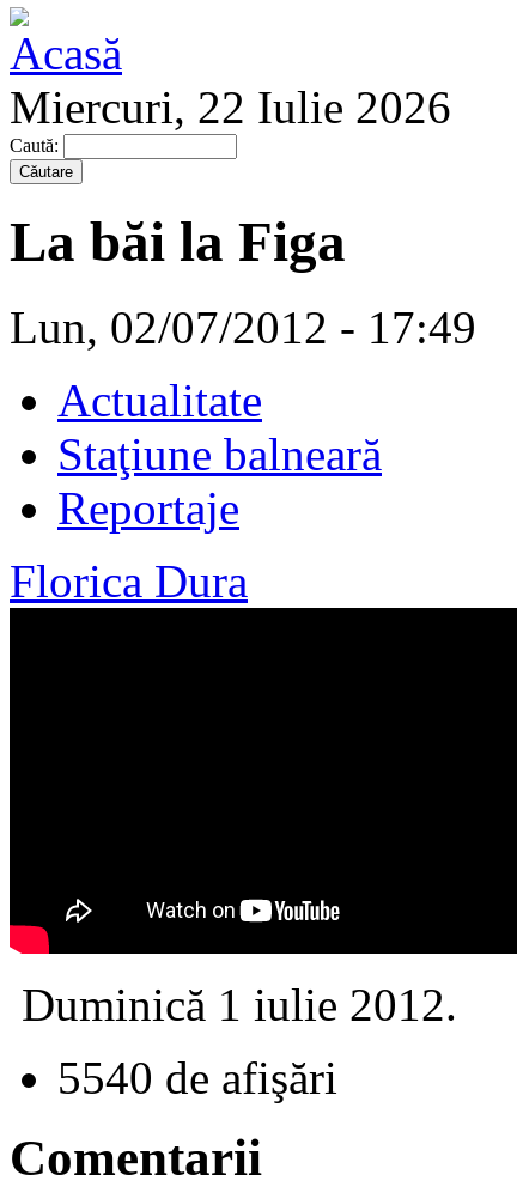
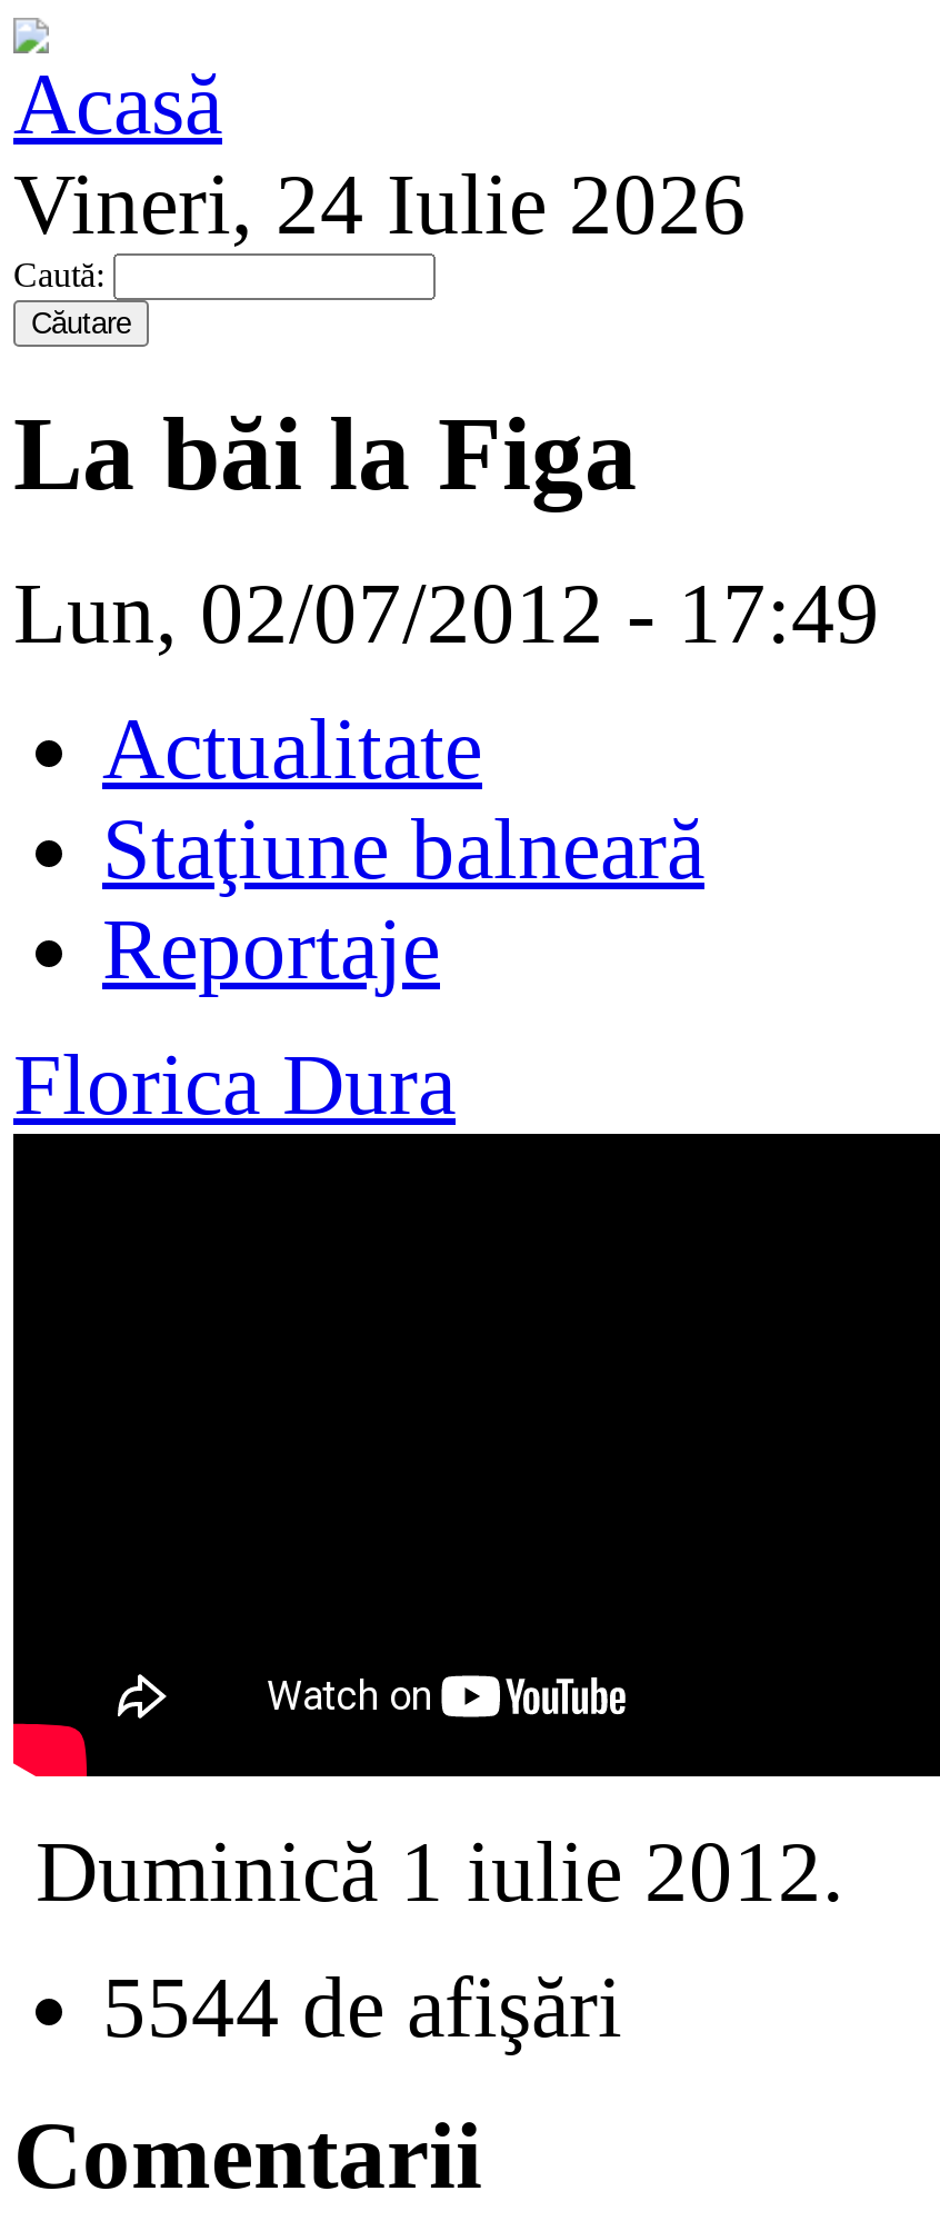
[10,81,451,133] Miercuri, 22 Iulie 2026 -> [13,156,747,251] Vineri, 24 Iulie 2026
[57,1052,337,1103] 5540 de afişări -> [102,1958,622,2054] 5544 de afişări

